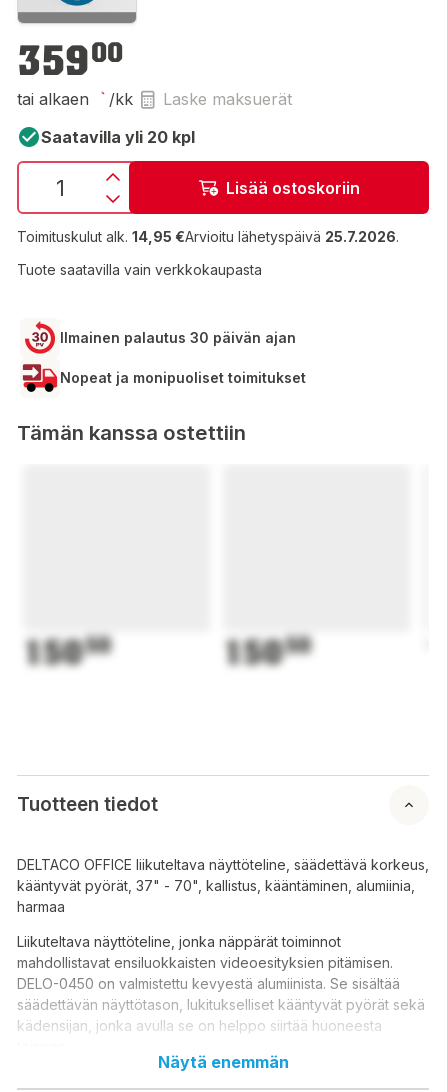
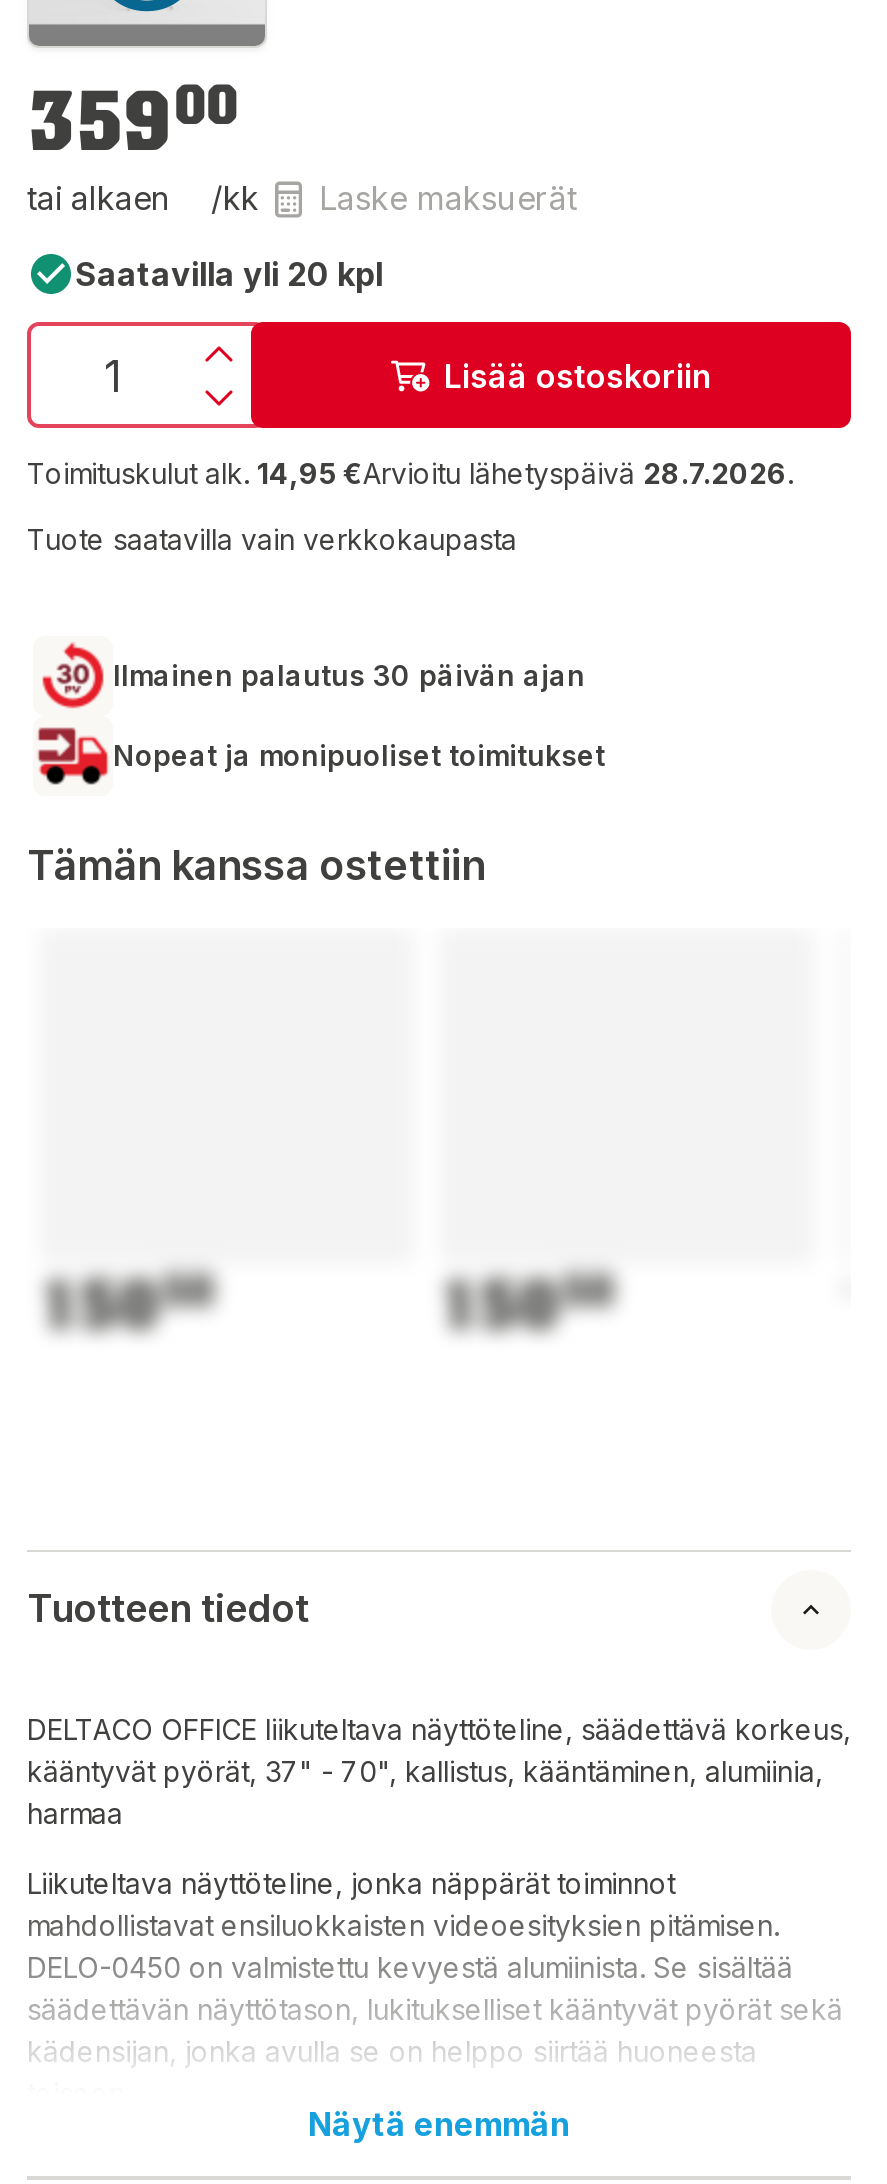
[17,228,399,245] Toimituskulut alk. 14,95 €Arvioitu lähetyspäivä 25.7.2026. -> [27,456,793,490] Toimituskulut alk. 14,95 €Arvioitu lähetyspäivä 28.7.2026.

